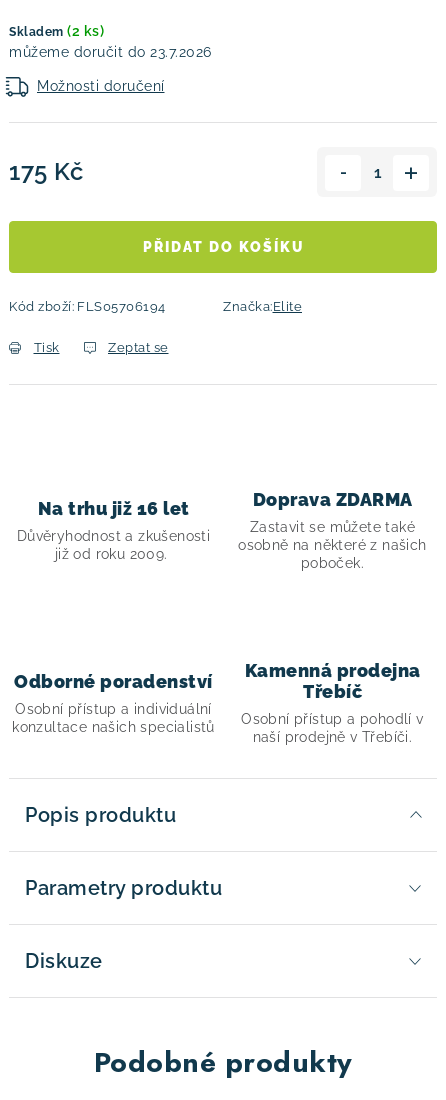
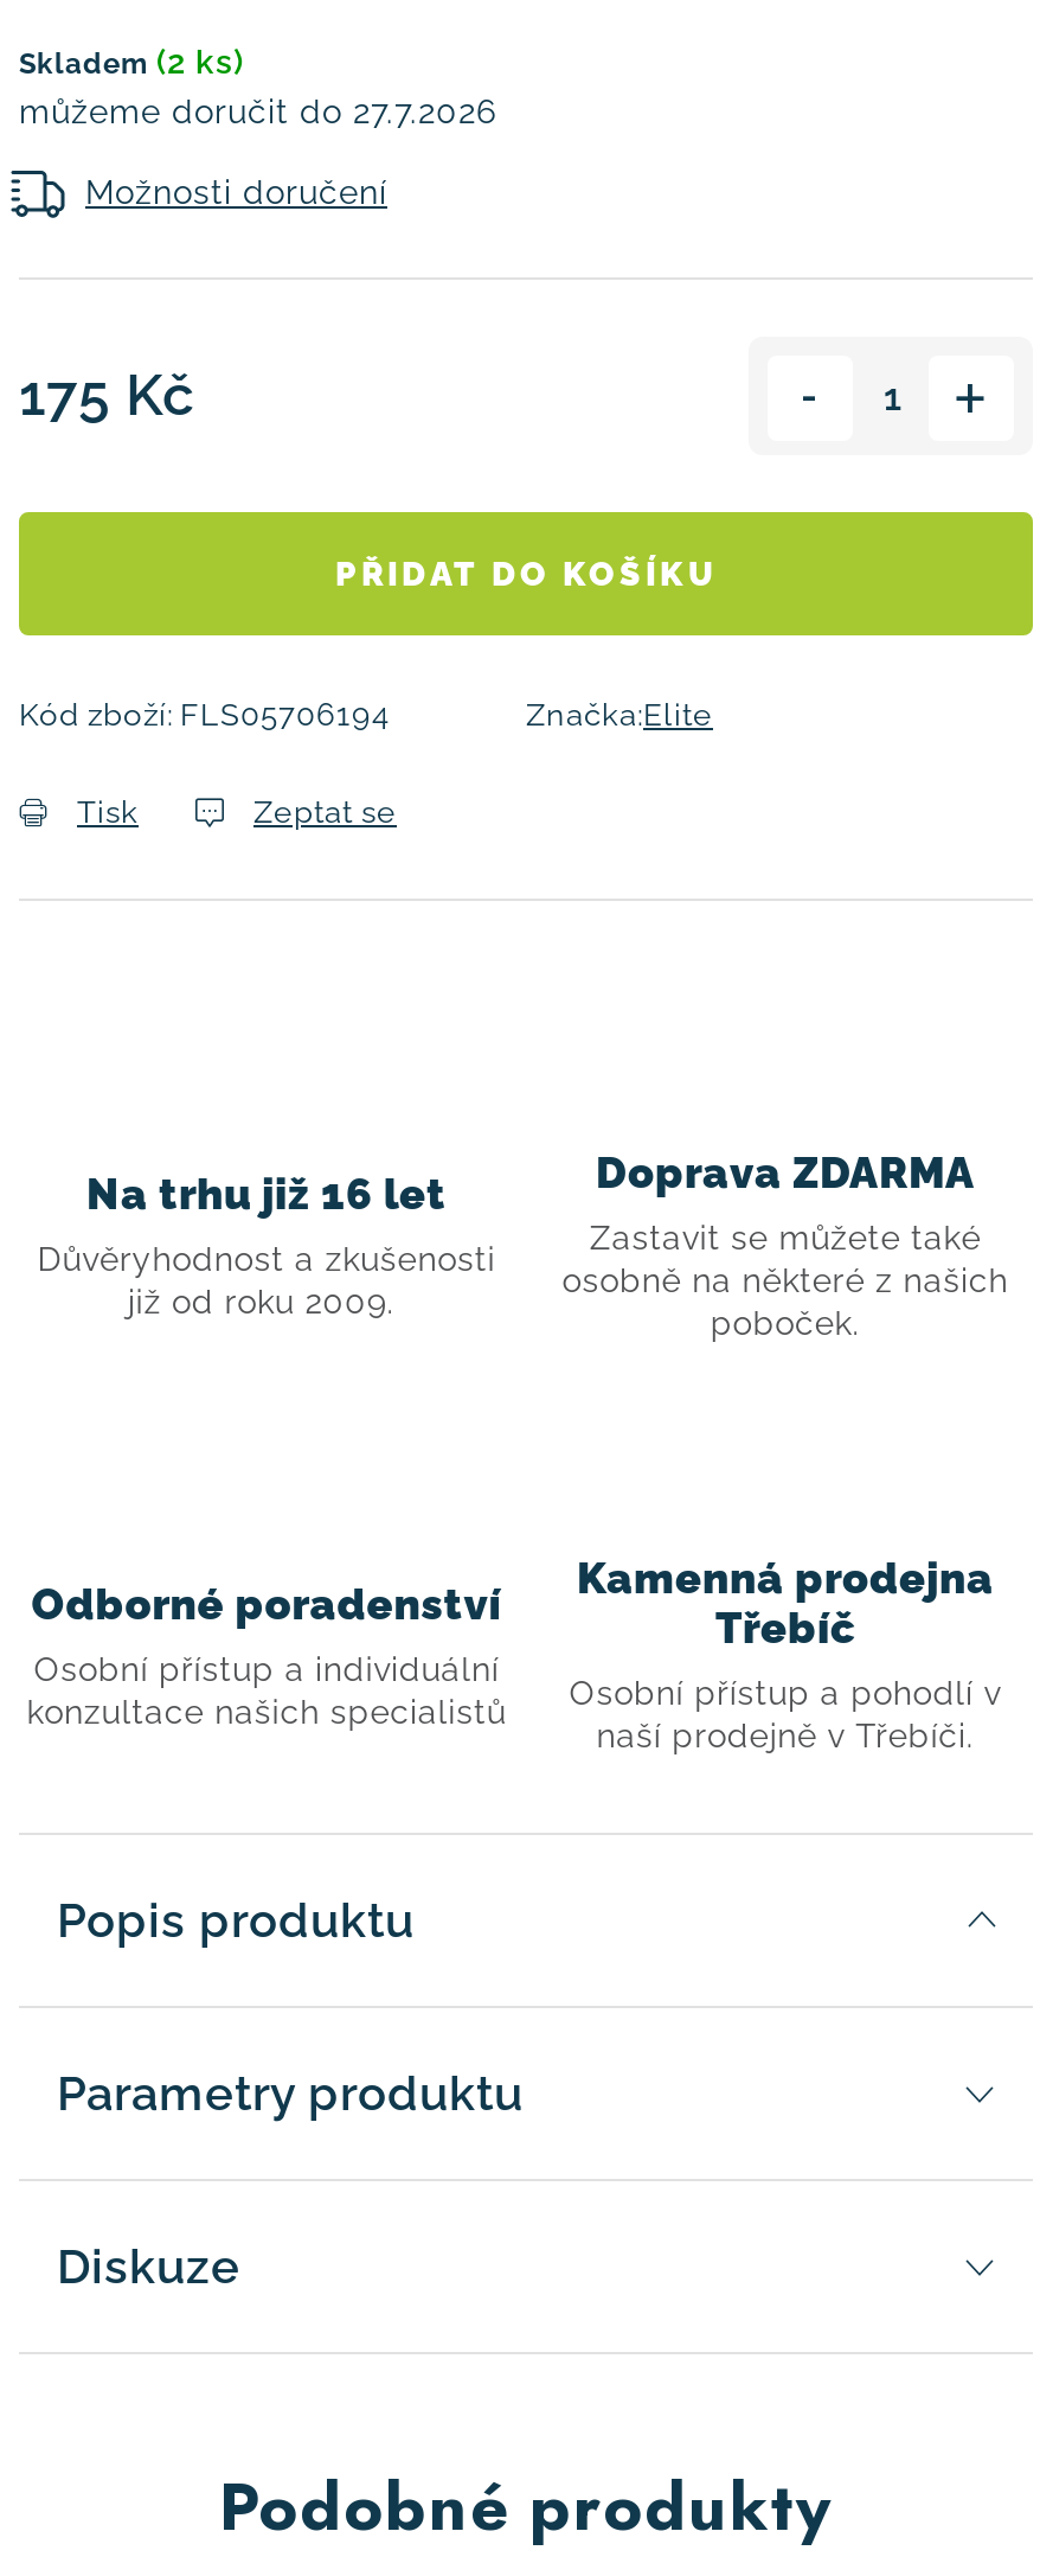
[150,44,211,60] 23.7.2026 -> [353,92,496,130] 27.7.2026

